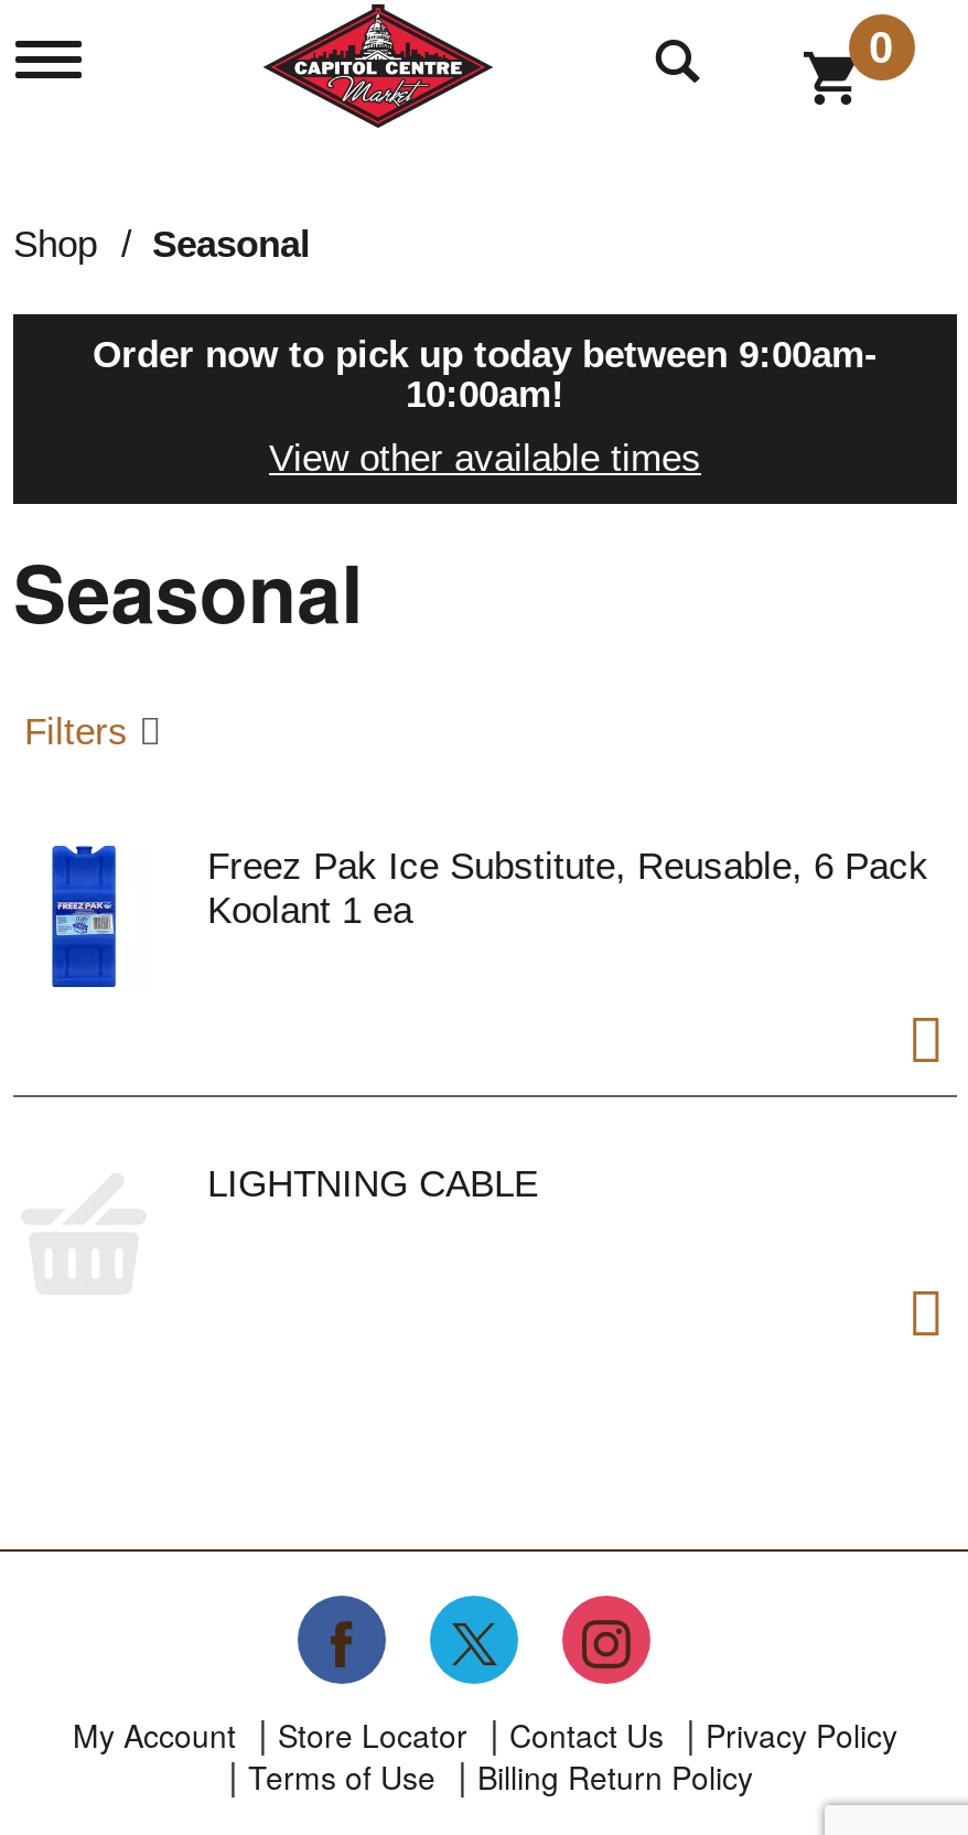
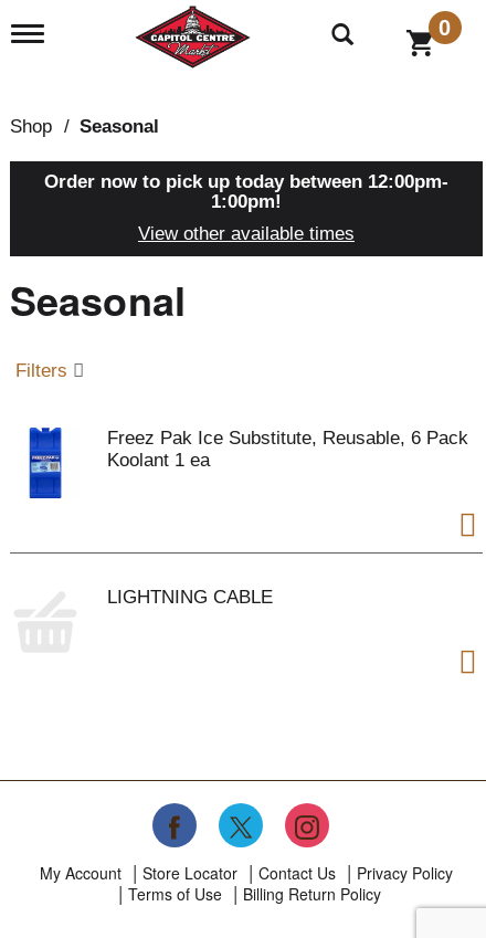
[93,334,878,416] Order now to pick up today between 9:00am- | 10:00am! -> [44,171,448,212] Order now to pick up today between 12:00pm- | 1:00pm!

